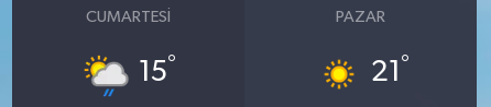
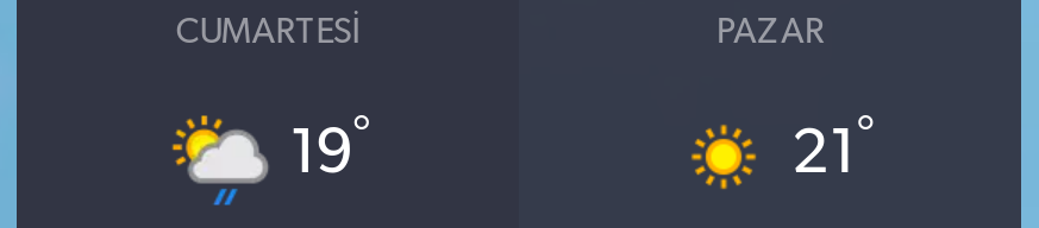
[133,53,176,88] 15° -> [278,110,371,186] 19°

